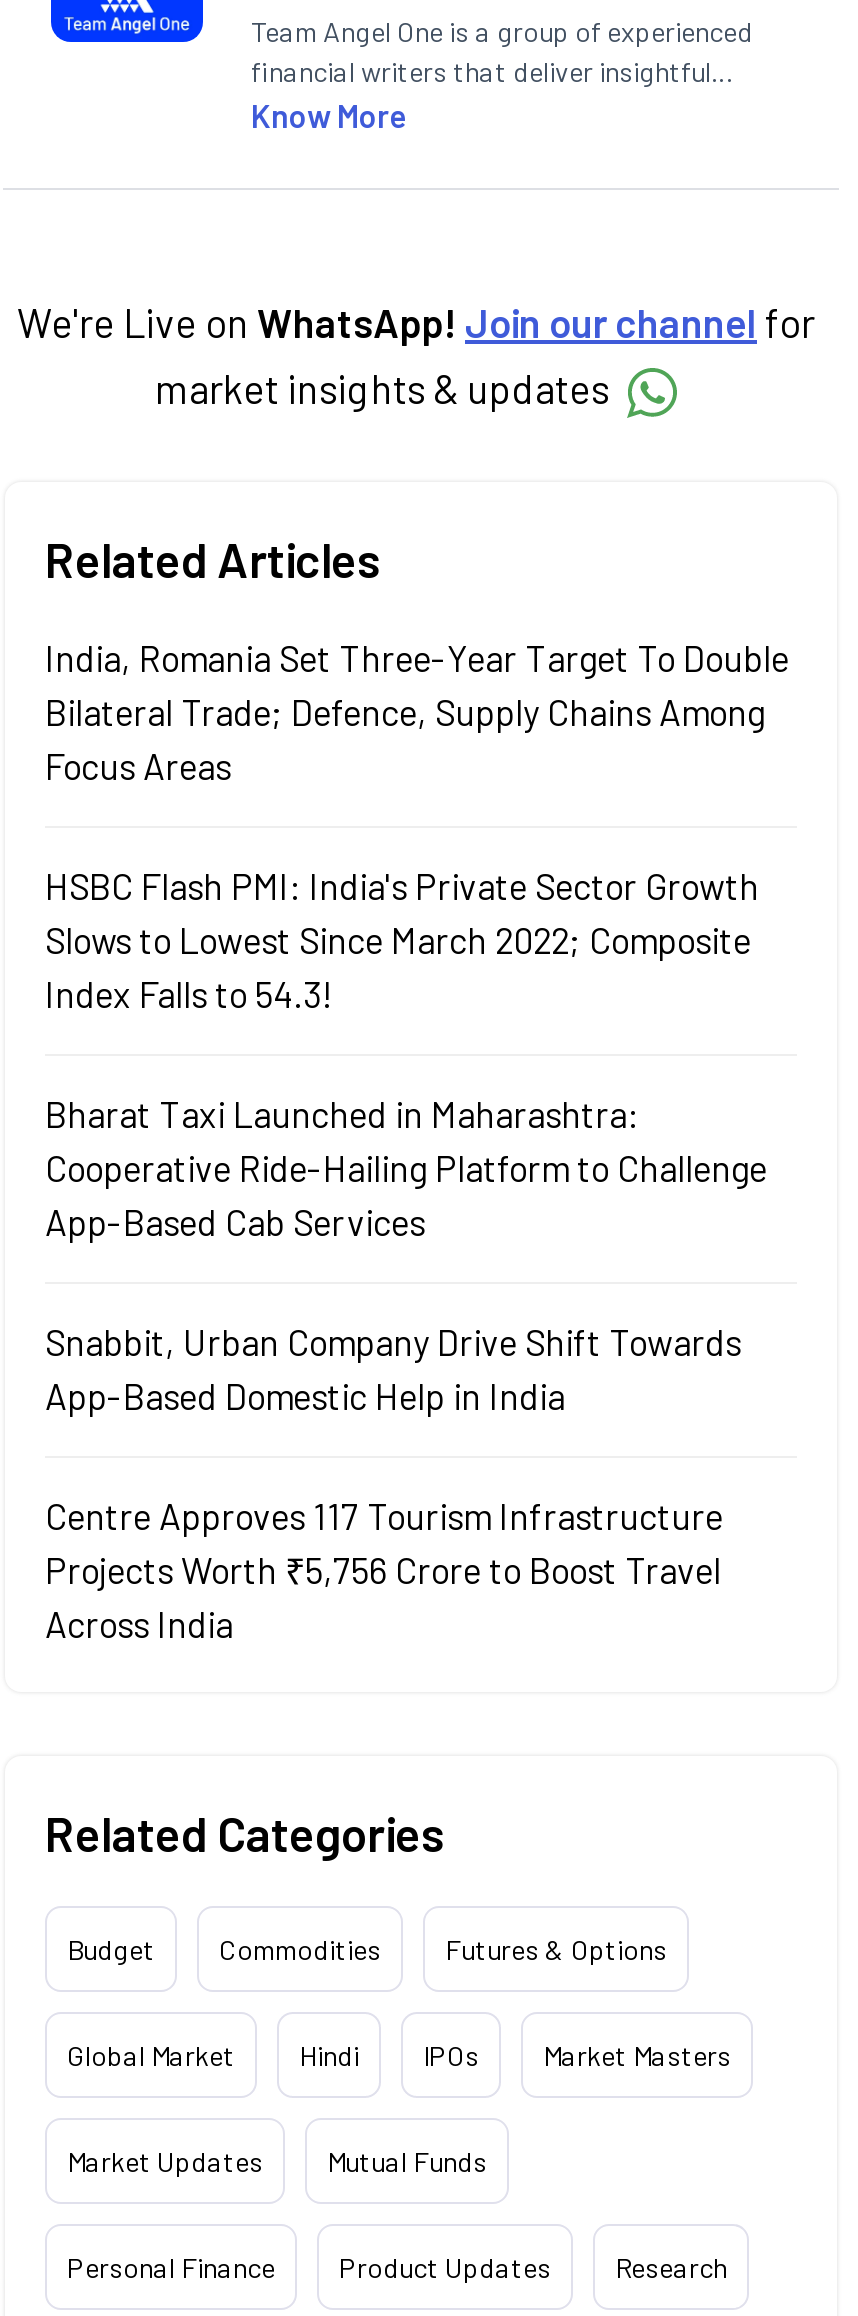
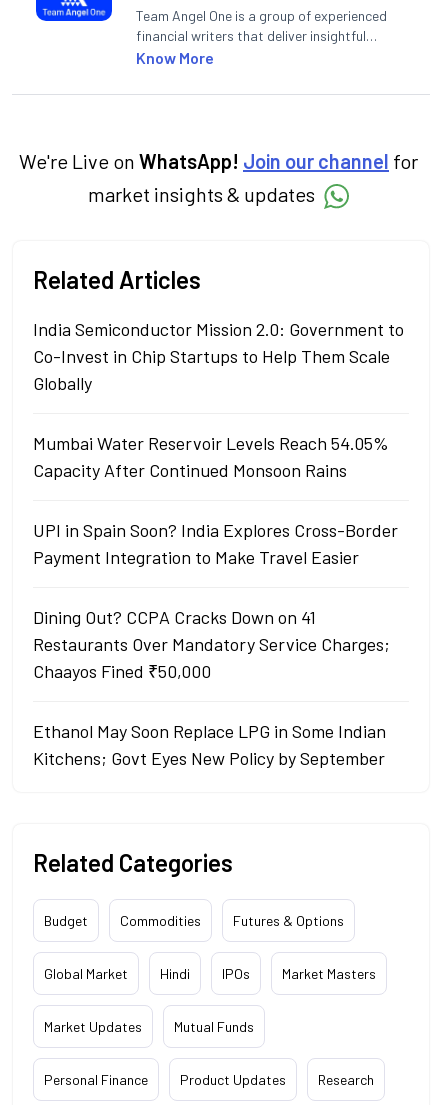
[45,636,789,788] India, Romania Set Three-Year Target To Double | Bilateral Trade; Defence, Supply Chains Among | Focus Areas -> [33,318,404,394] India Semiconductor Mission 2.0: Government to | Co-Invest in Chip Startups to Help Them Scale | Globally
[45,864,759,1016] HSBC Flash PMI: India's Private Sector Growth | Slows to Lowest Since March 2022; Composite | Index Falls to 54.3! -> [33,432,389,481] Mumbai Water Reservoir Levels Reach 54.05% | Capacity After Continued Monsoon Rains
[45,1092,767,1244] Bharat Taxi Launched in Maharashtra: | Cooperative Ride-Hailing Platform to Challenge | App-Based Cab Services -> [33,519,398,568] UPI in Spain Soon? India Explores Cross-Border | Payment Integration to Make Travel Easier
[45,1320,741,1418] Snabbit, Urban Company Drive Shift Towards | App-Based Domestic Help in India -> [33,606,390,682] Dining Out? CCPA Cracks Down on 41 | Restaurants Over Mandatory Service Charges; | Chaayos Fined ₹50,000
[45,1494,723,1646] Centre Approves 117 Tourism Infrastructure | Projects Worth ₹5,756 Crore to Boost Travel | Across India -> [33,720,386,769] Ethanol May Soon Replace LPG in Some Indian | Kitchens; Govt Eyes New Policy by September

